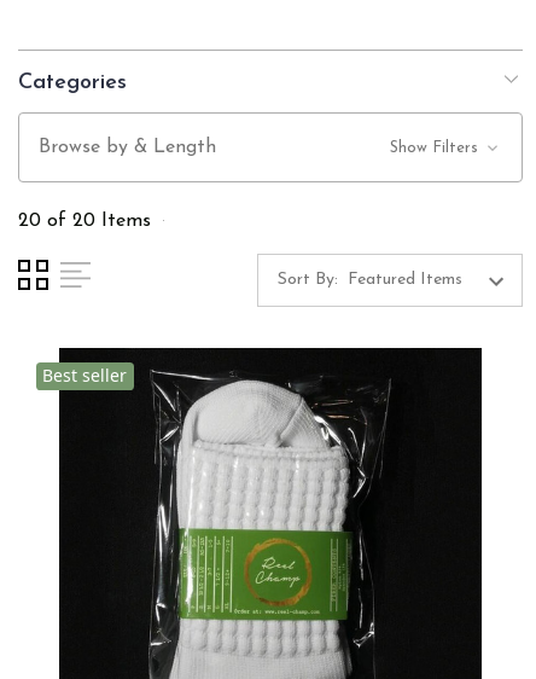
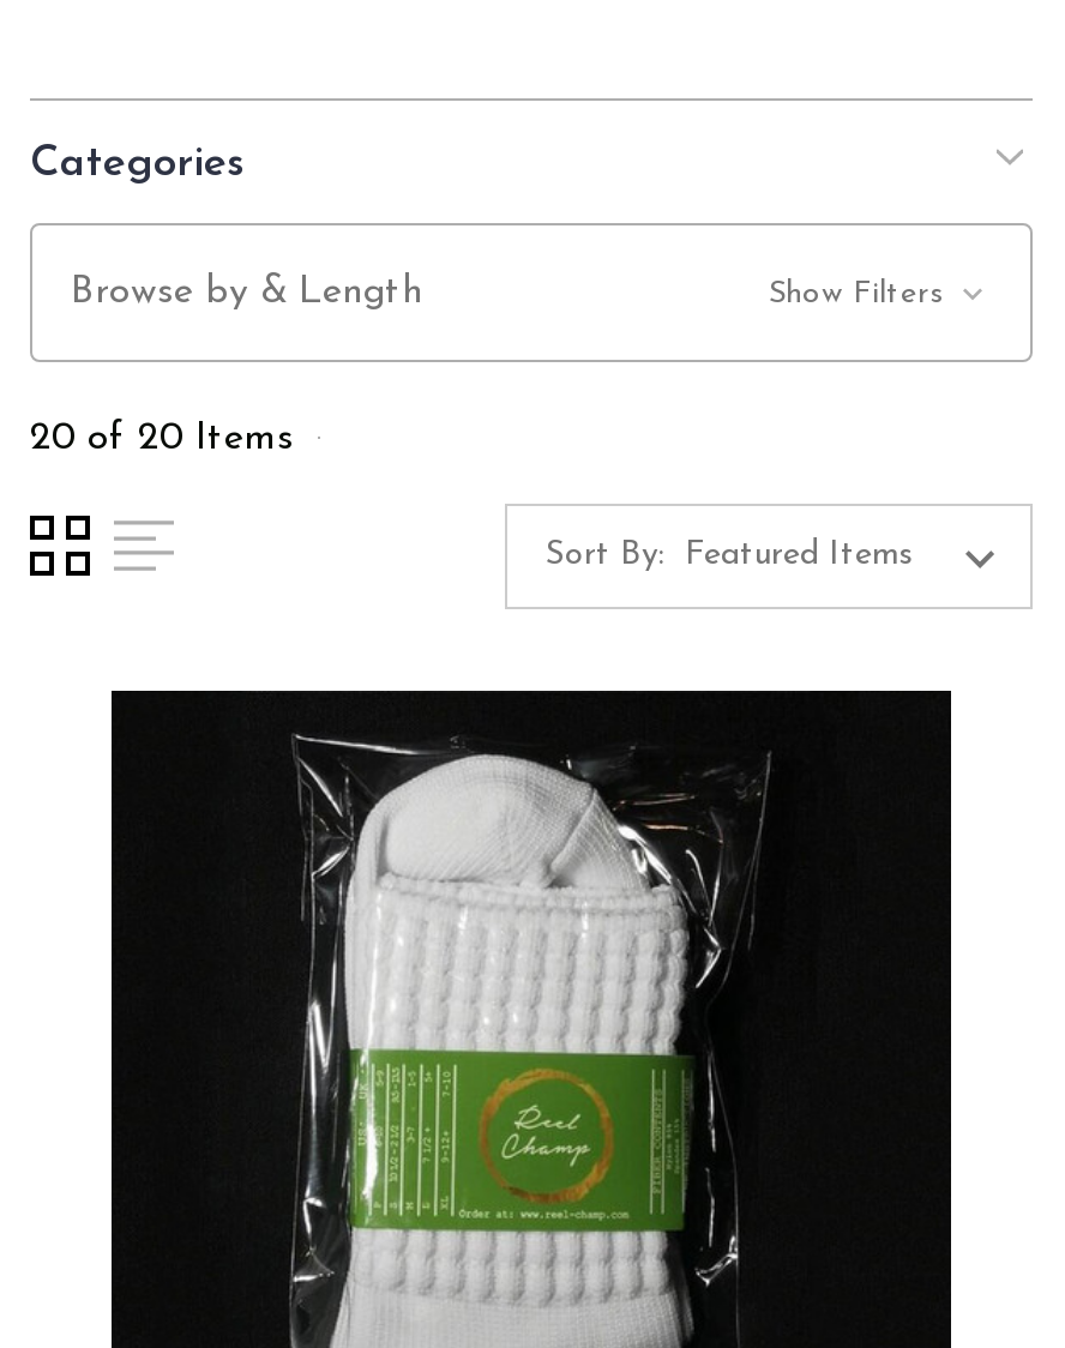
[43,364,127,387] Best seller -> none

